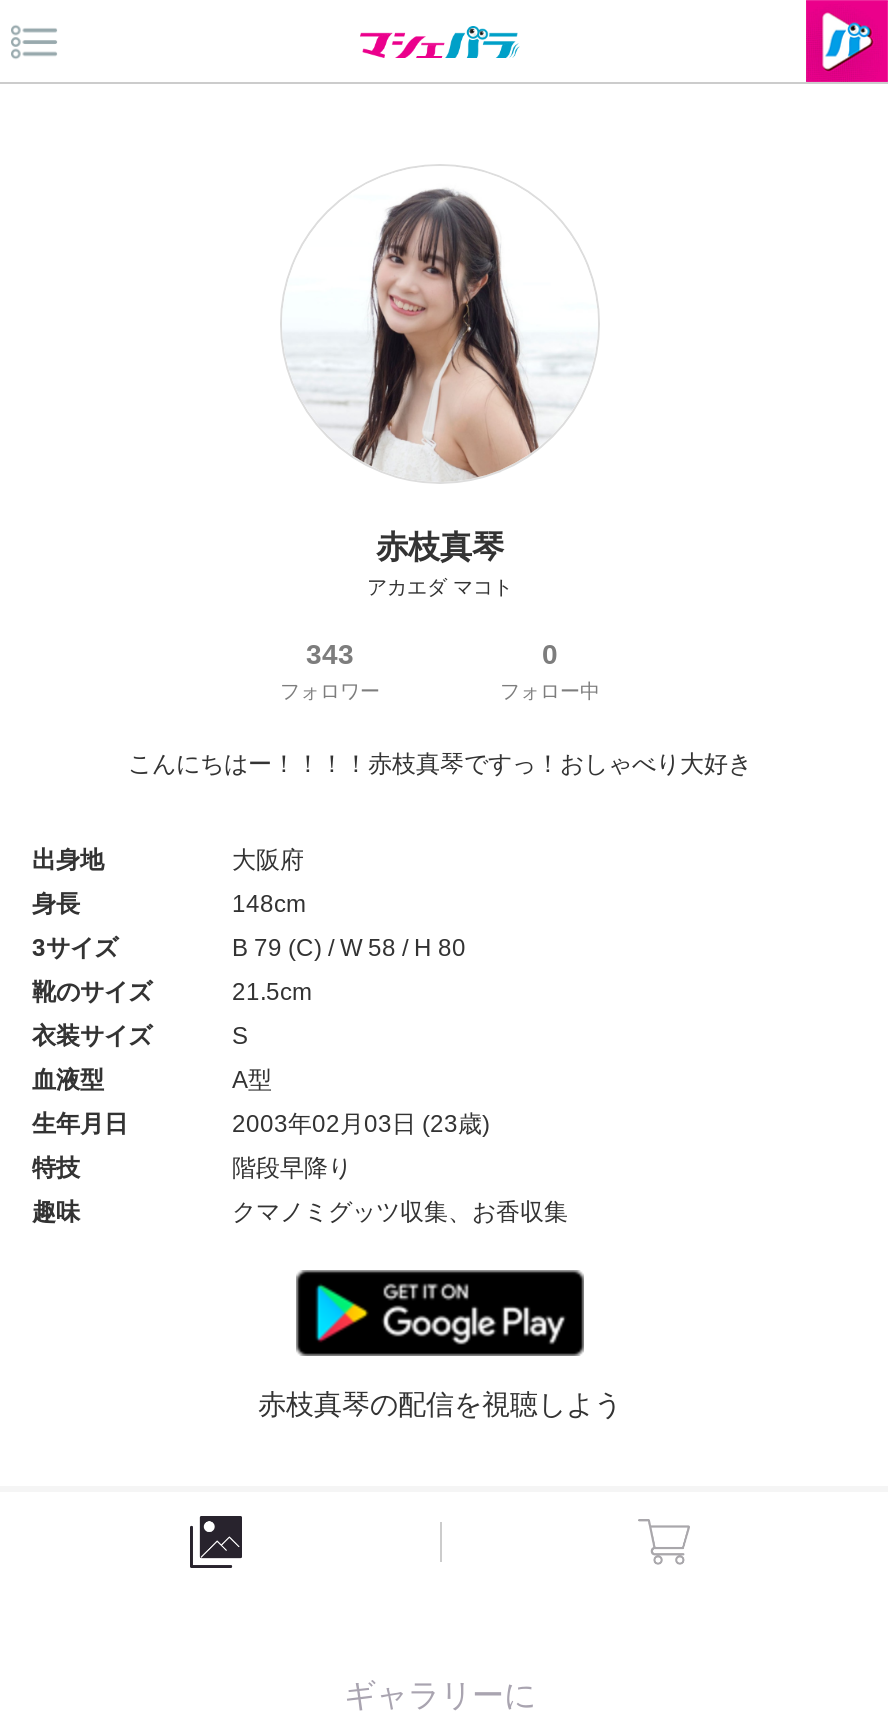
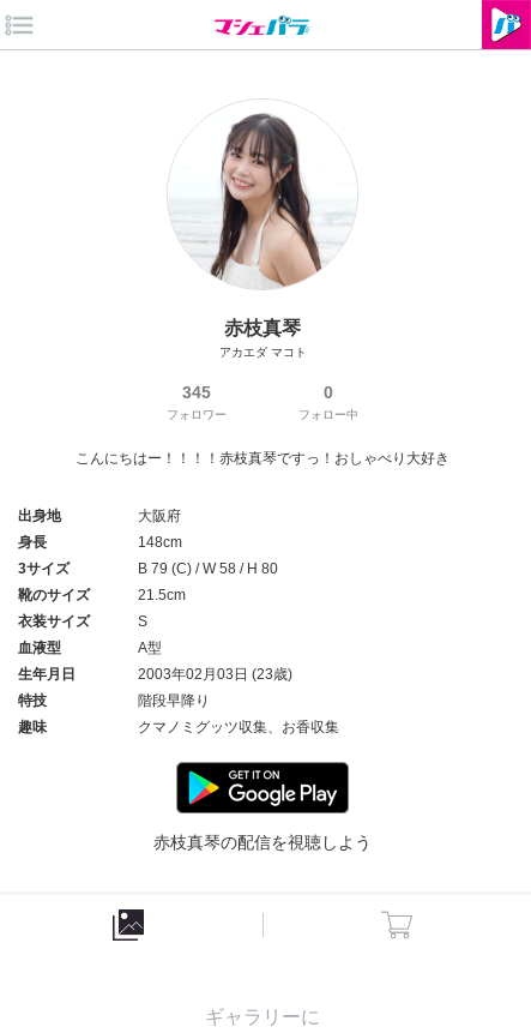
[306,638,354,670] 343 -> [182,383,211,402] 345

